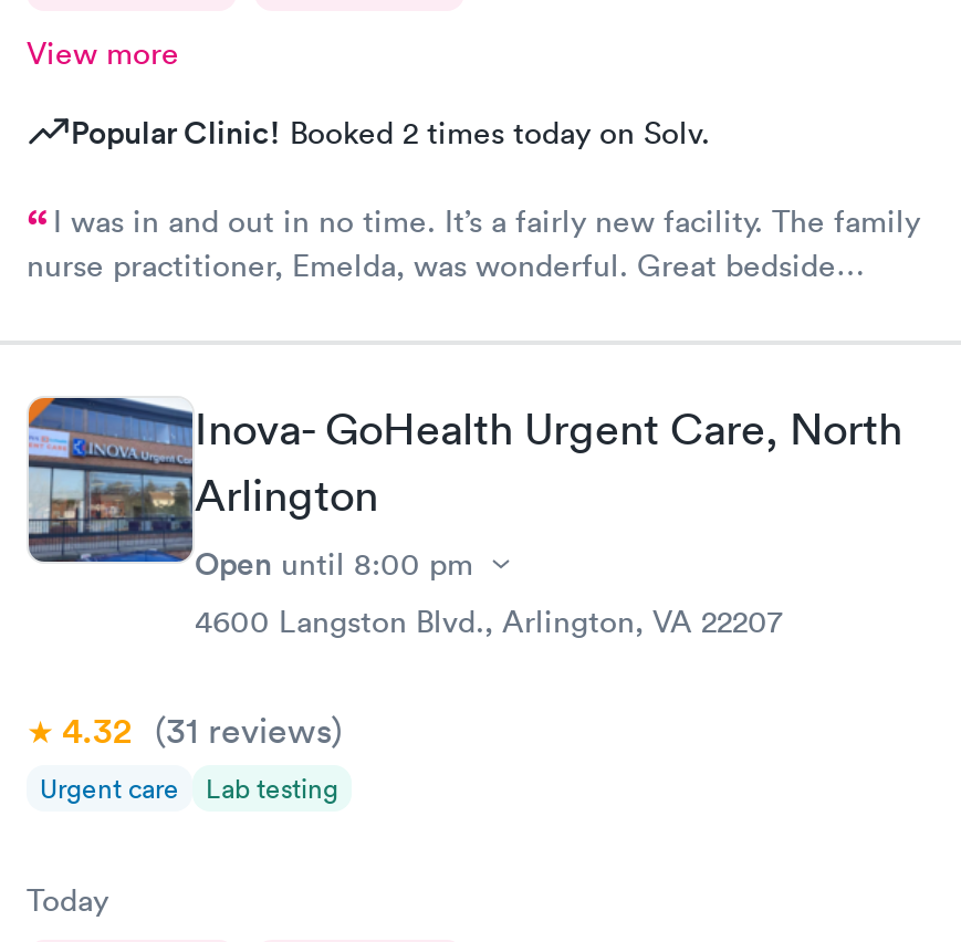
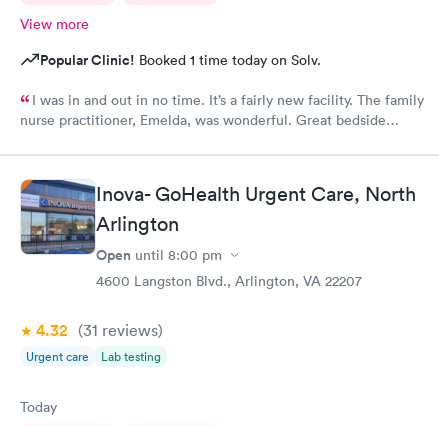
[71,109,710,154] Popular Clinic! Booked 2 times today on Solv. -> [40,49,321,69] Popular Clinic! Booked 1 time today on Solv.

